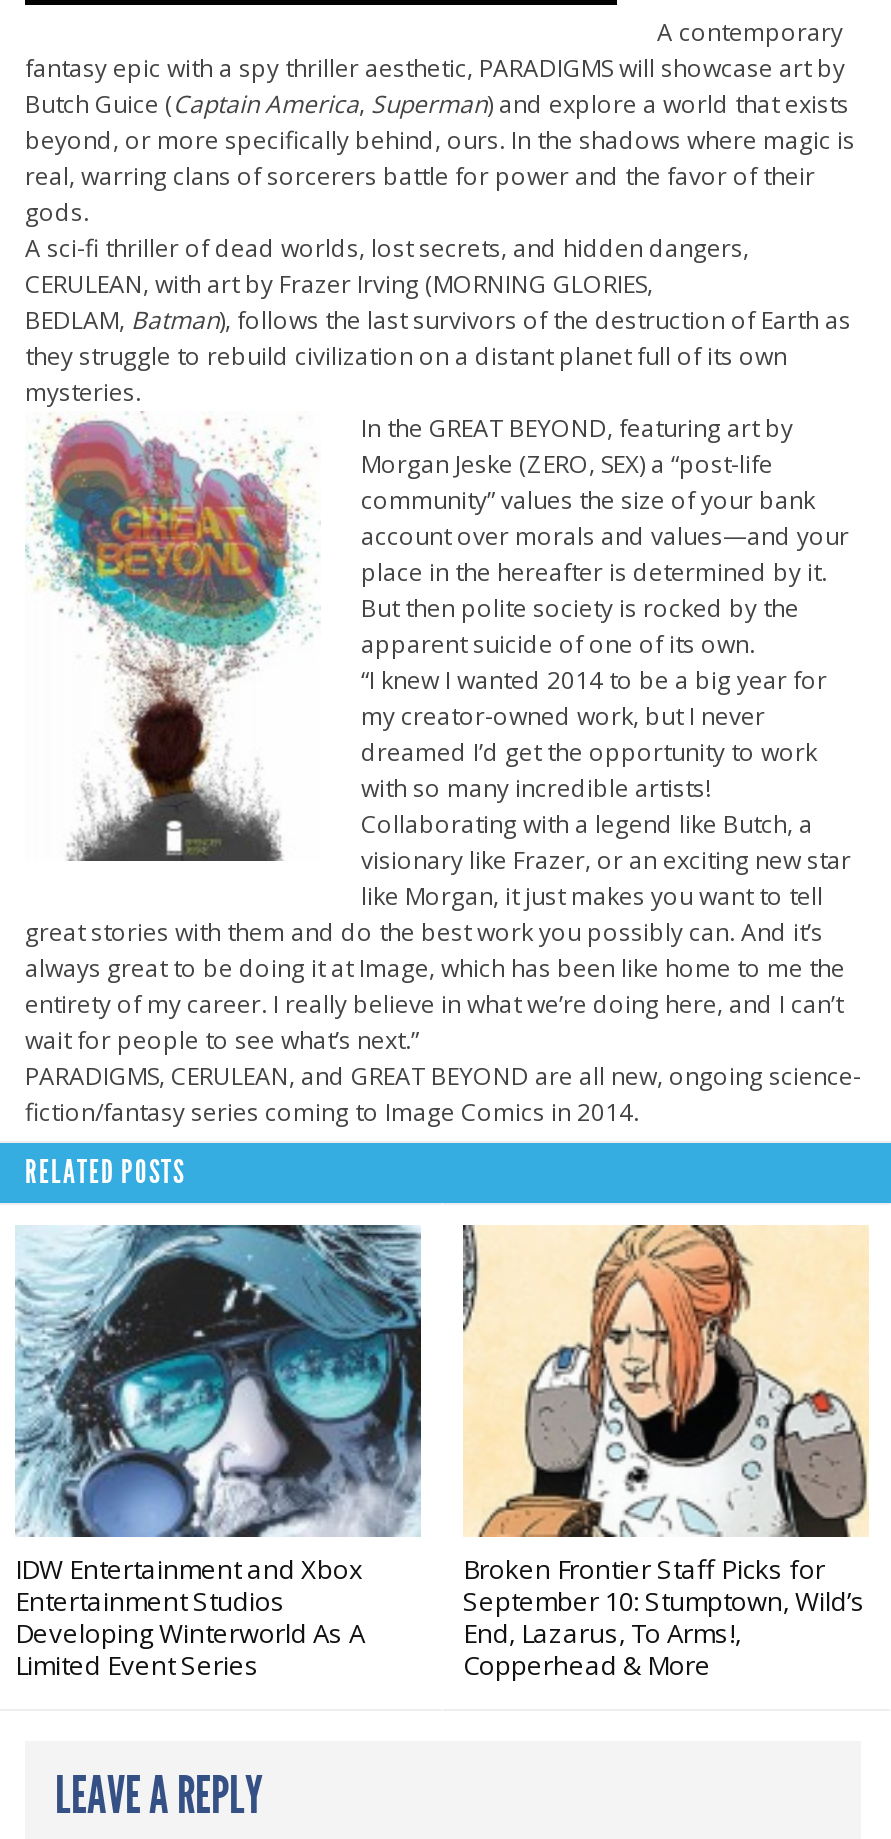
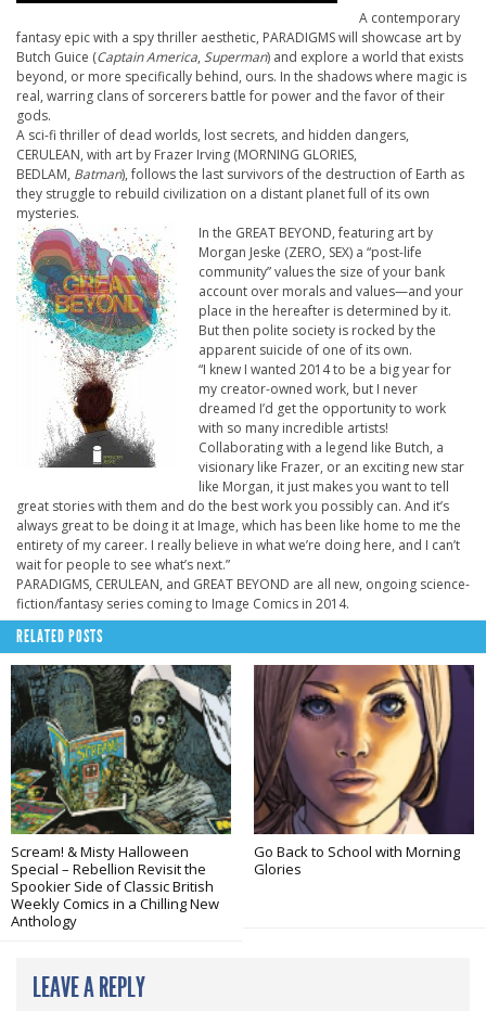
[13,1223,421,1683] [image] | IDW Entertainment and Xbox | Entertainment Studios | Developing Winterworld As A | Limited Event Series -> [10,664,232,931] [image] | Scream! & Misty Halloween | Special – Rebellion Revisit the | Spookier Side of Classic British | Weekly Comics in a Chilling New | Anthology
[463,1223,869,1683] [image] | Broken Frontier Staff Picks for | September 10: Stumptown, Wild’s | End, Lazarus, To Arms!, | Copperhead & More -> [253,664,475,879] [image] | Go Back to School with Morning | Glories

